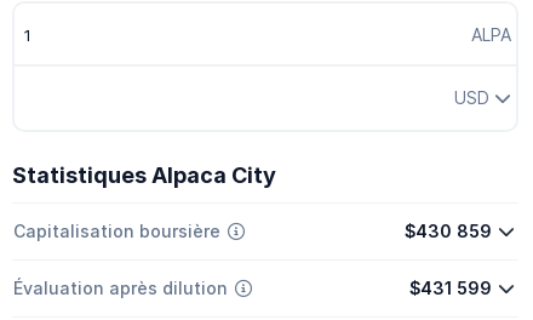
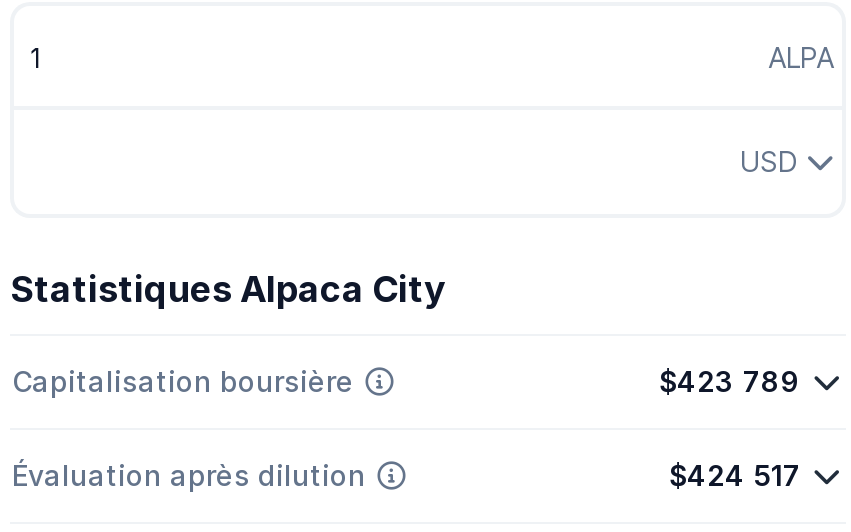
[404,221,491,241] $430 859 -> [659,364,801,398] $423 789
[409,278,491,298] $431 599 -> [669,458,801,492] $424 517

